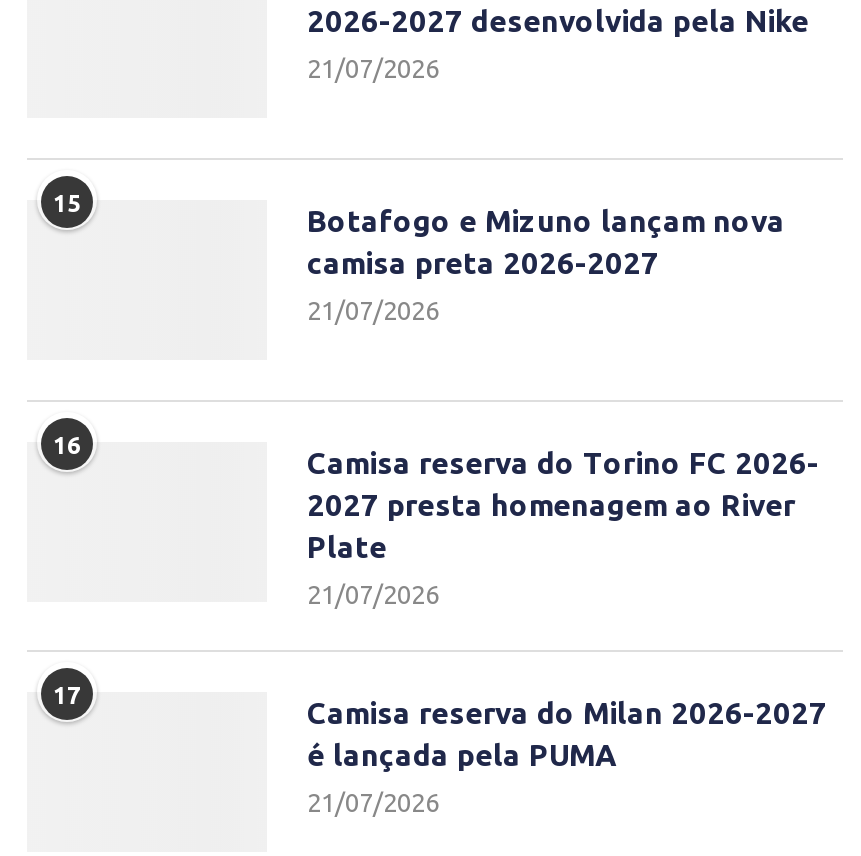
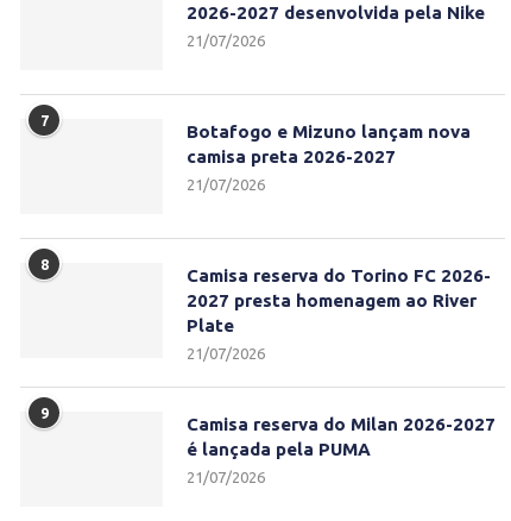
[53,190,81,216] 15 -> [40,113,48,129] 7
[53,432,81,458] 16 -> [40,257,48,273] 8
[53,682,81,708] 17 -> [40,406,48,421] 9

